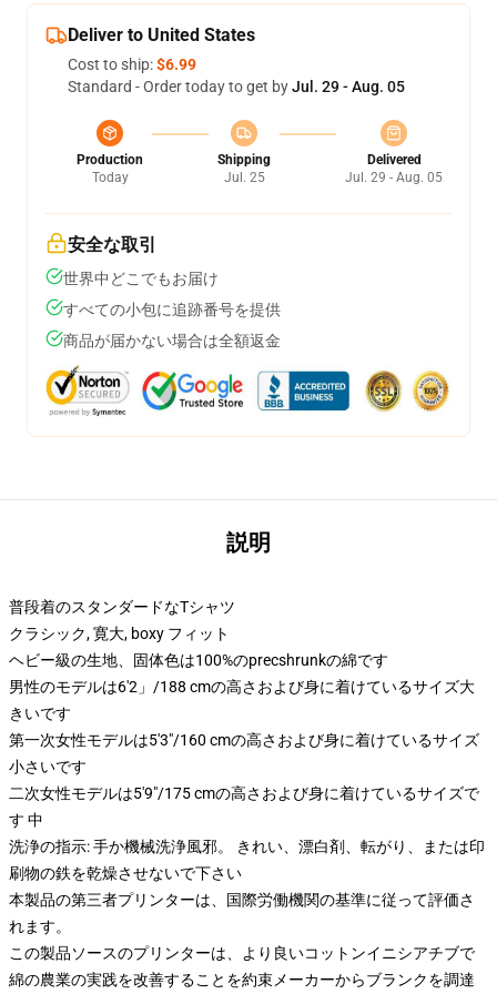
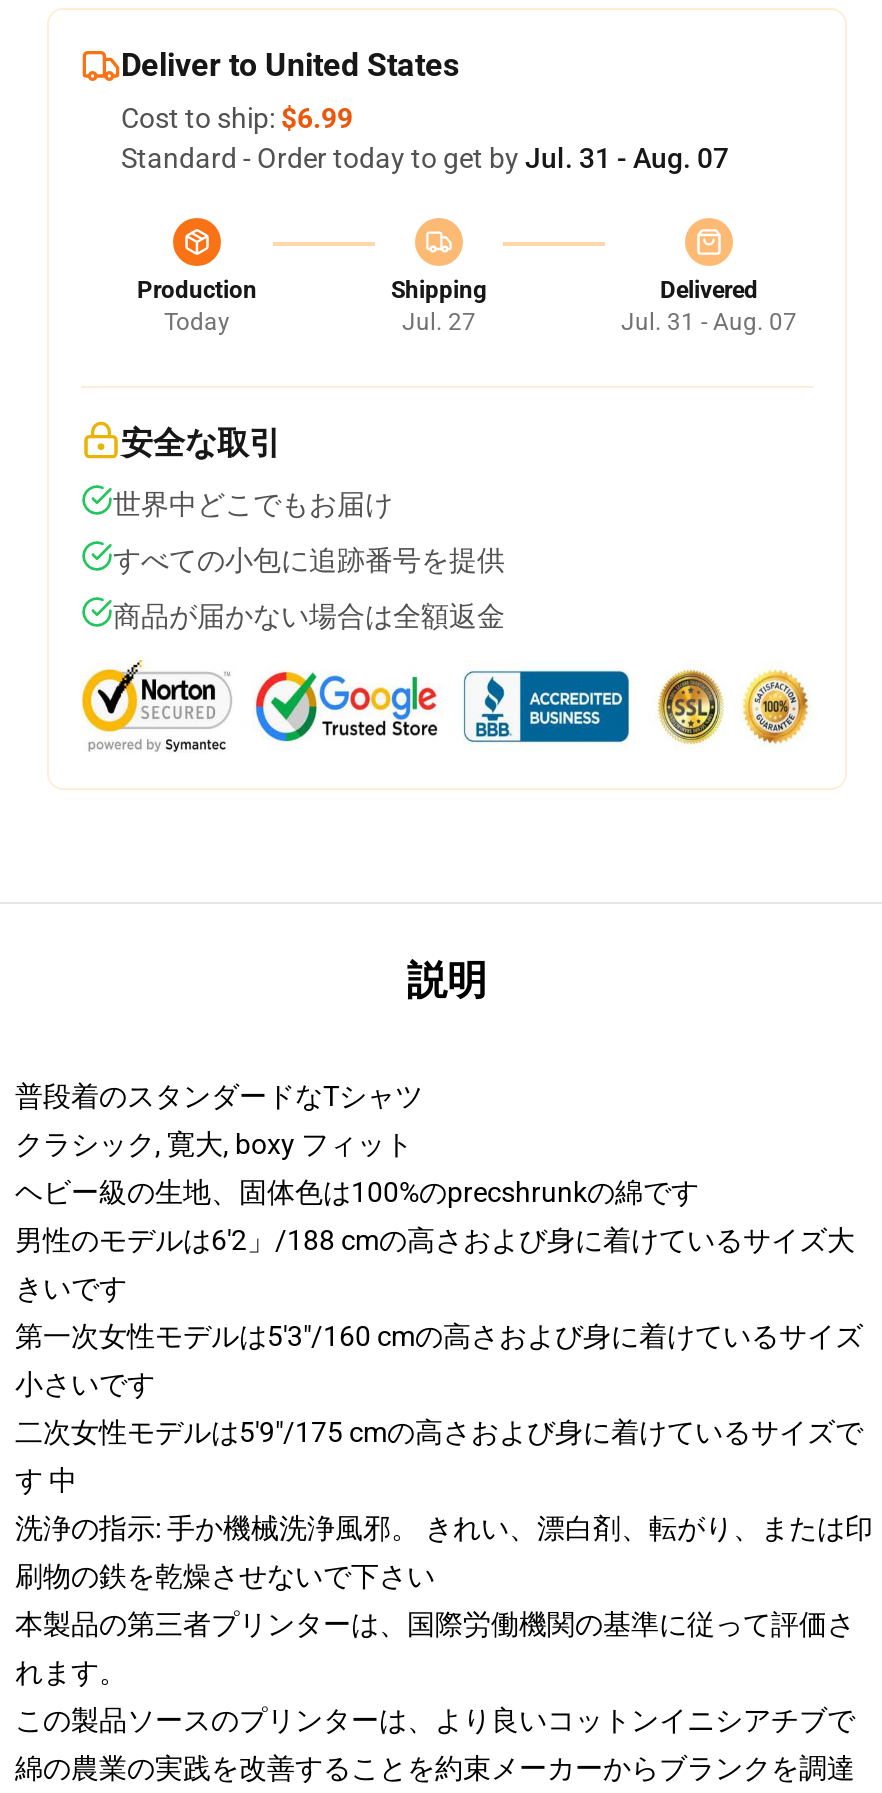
[68,78,405,95] Standard - Order today to get by Jul. 29 - Aug. 05 -> [121,142,729,174] Standard - Order today to get by Jul. 31 - Aug. 07
[224,170,265,185] Jul. 25 -> [402,308,476,336] Jul. 27
[345,170,443,185] Jul. 29 - Aug. 05 -> [621,308,797,336] Jul. 31 - Aug. 07

